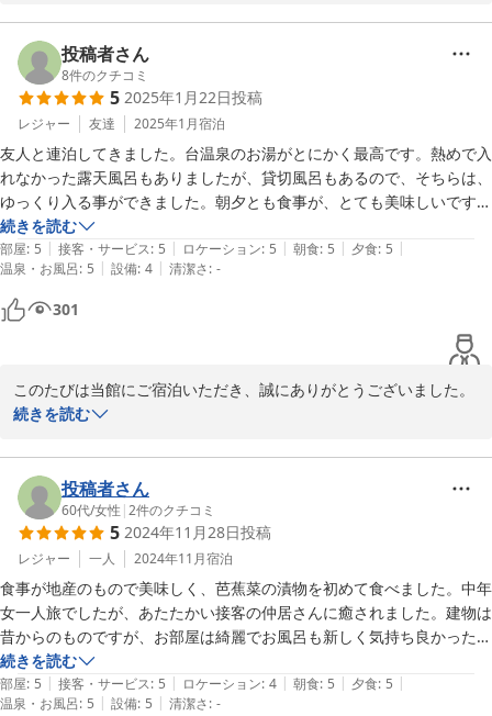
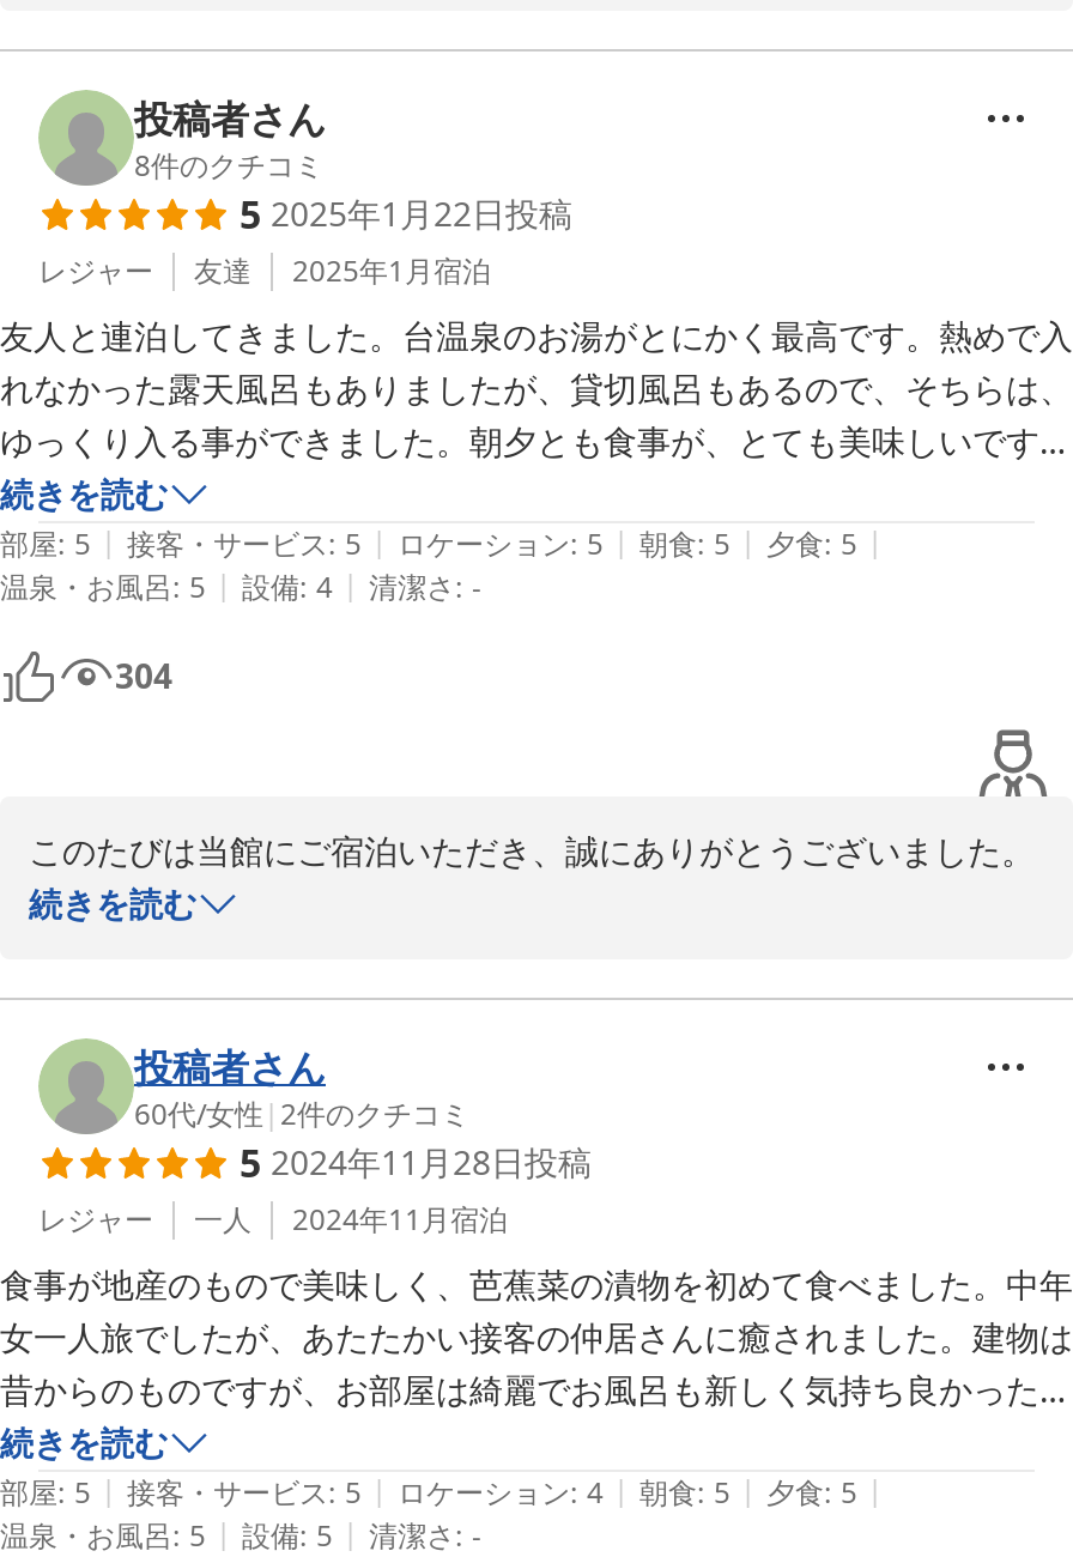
[53,299,79,320] 301 -> [115,653,172,698] 304

